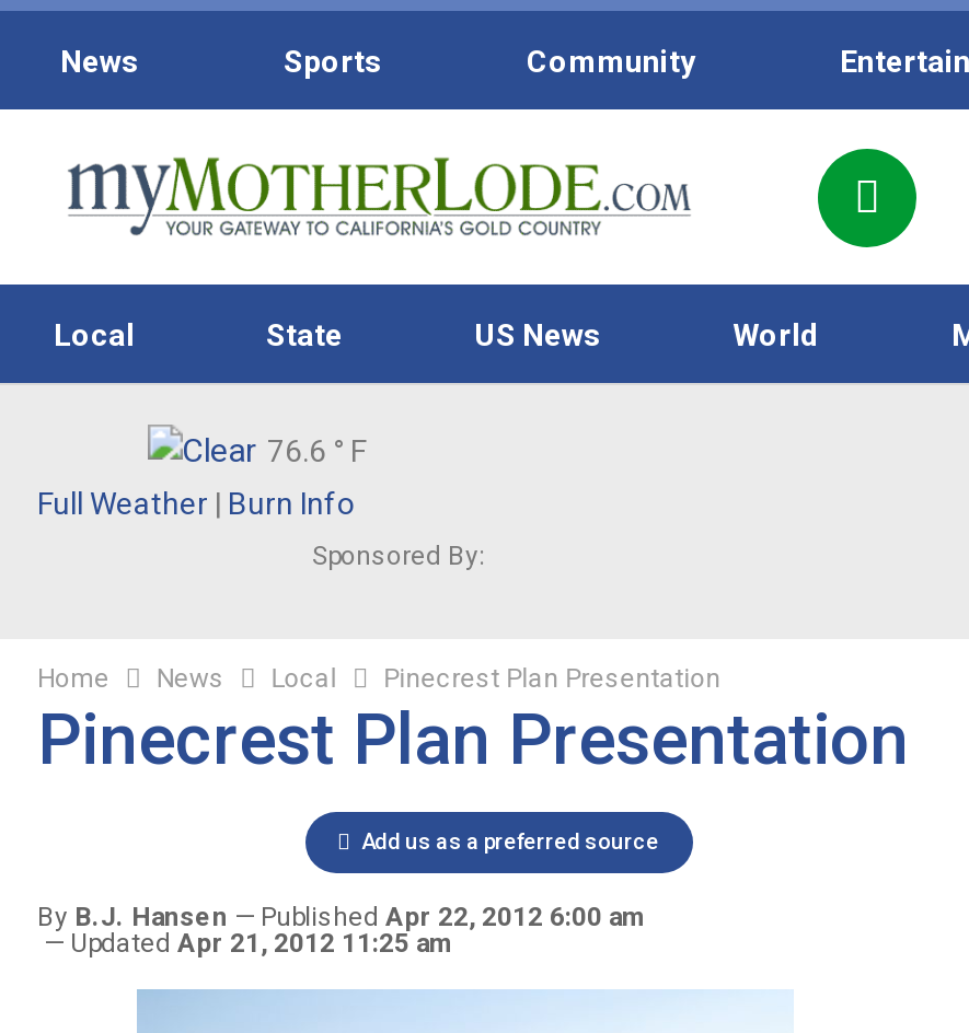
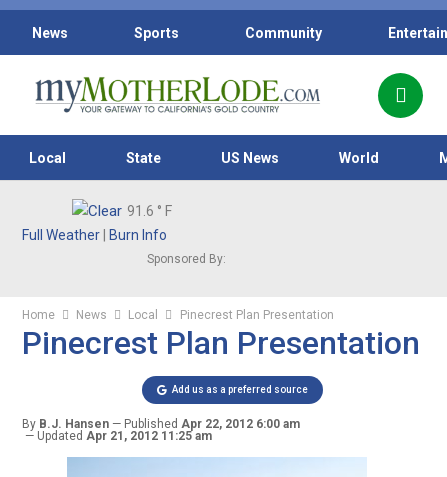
[267,433,366,468] 76.6 ° F -> [126,203,171,219] 91.6 ° F

